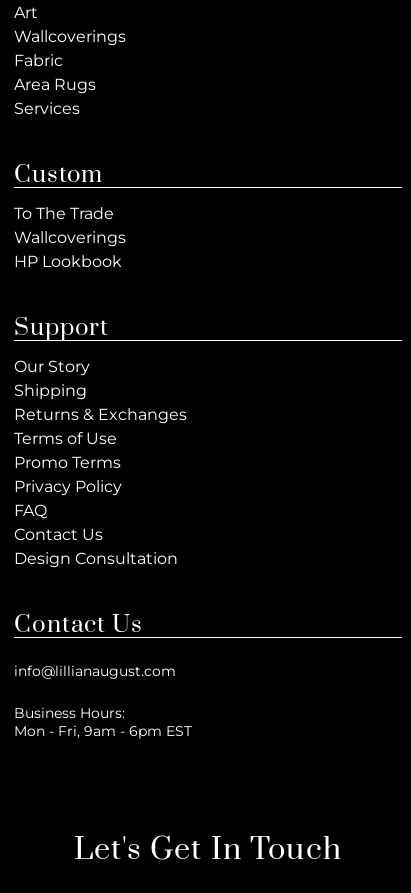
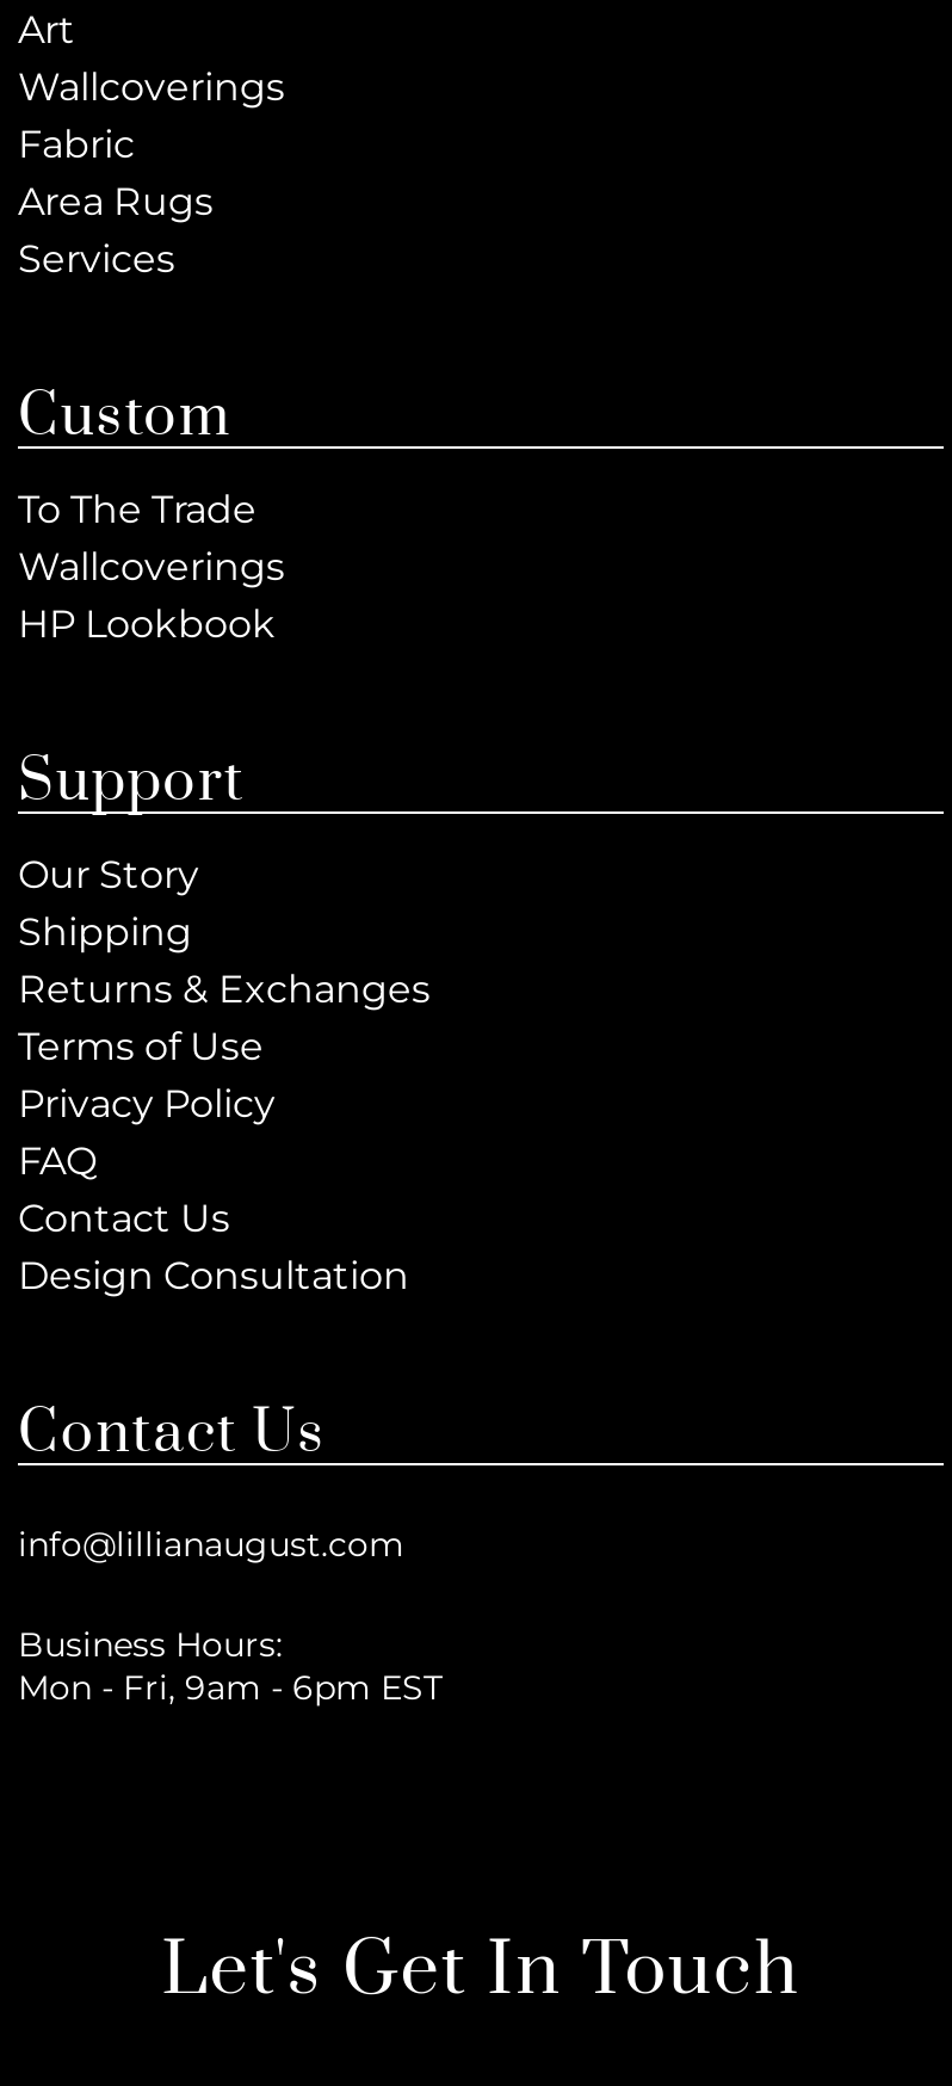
[14,453,121,472] Promo Terms -> none

